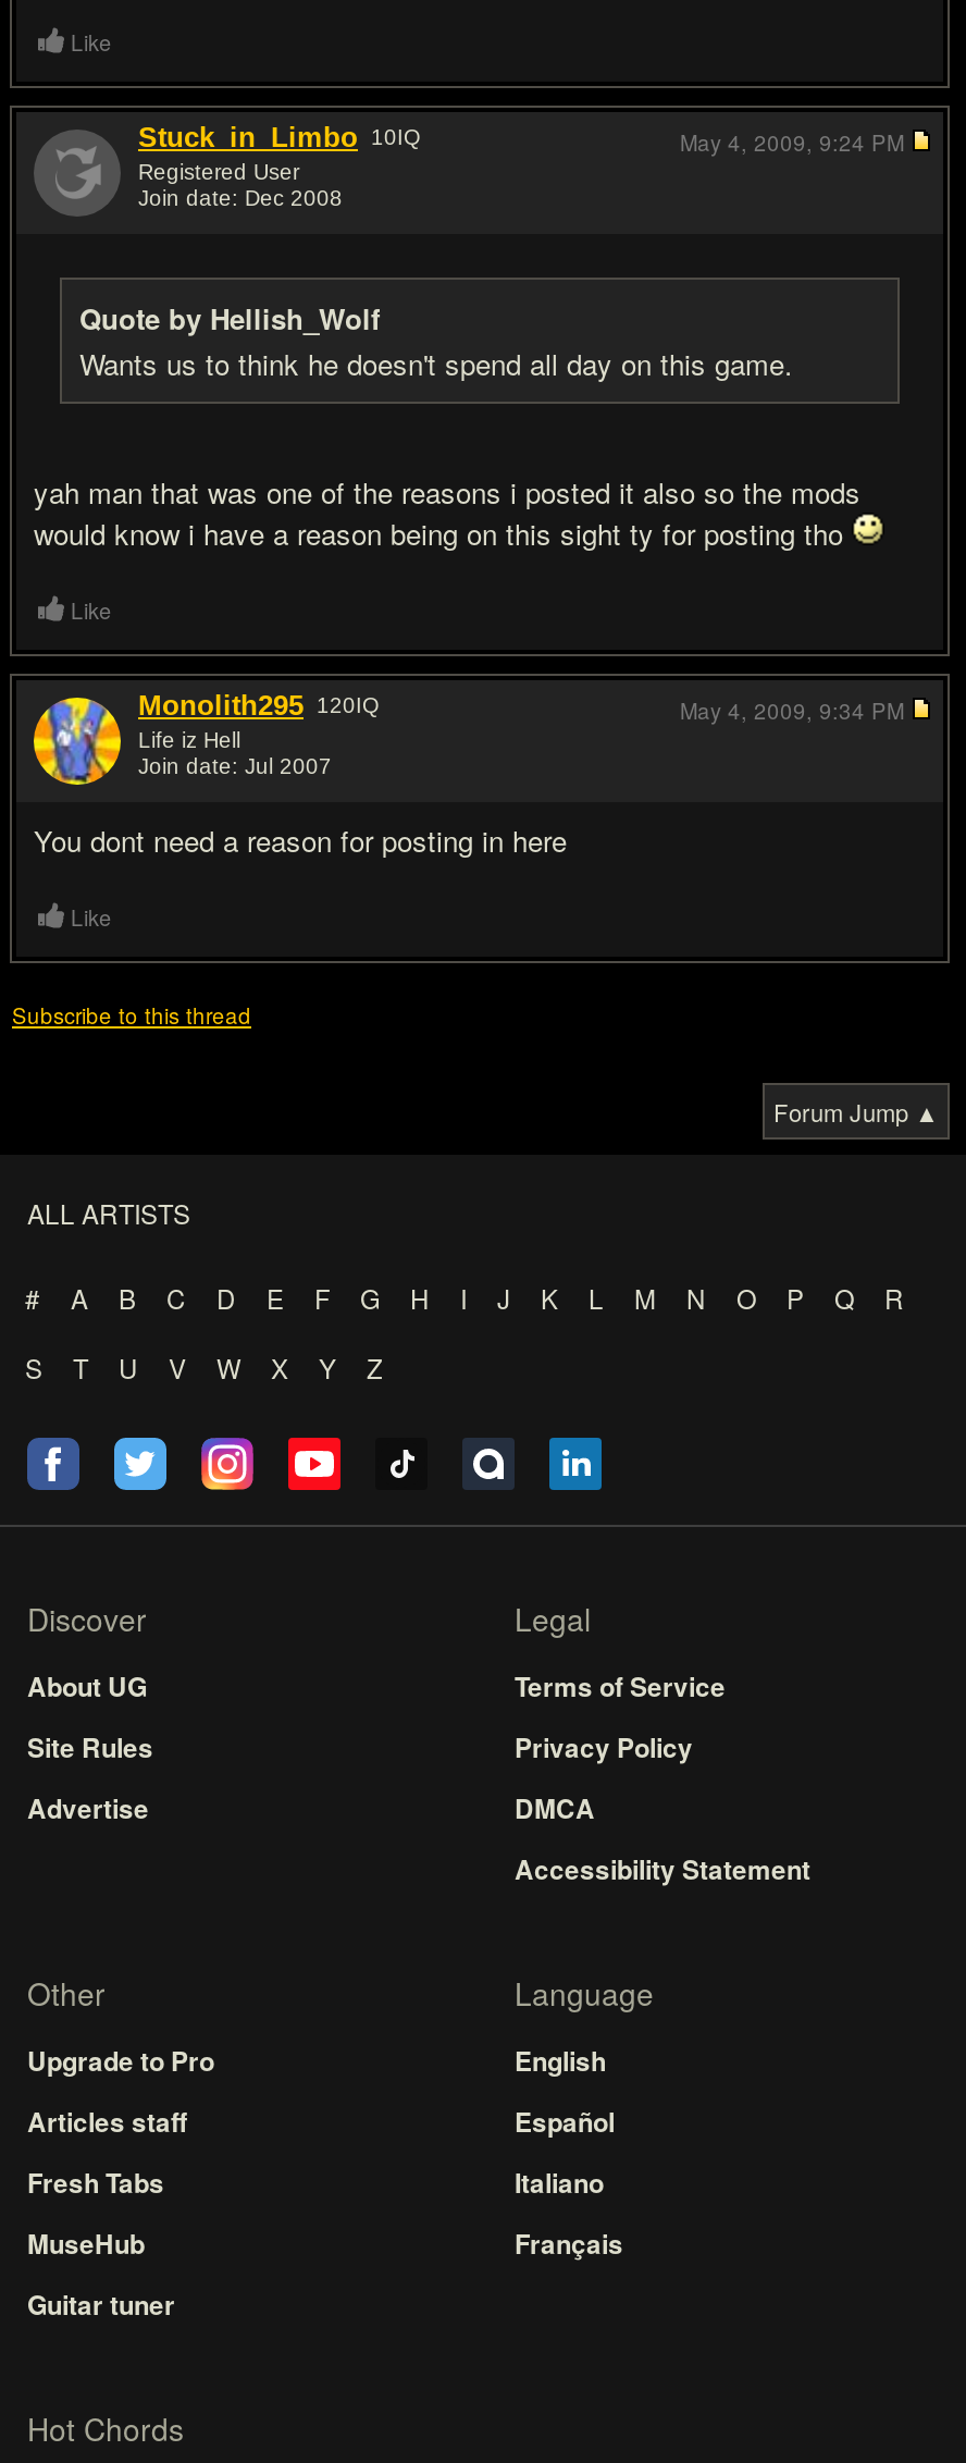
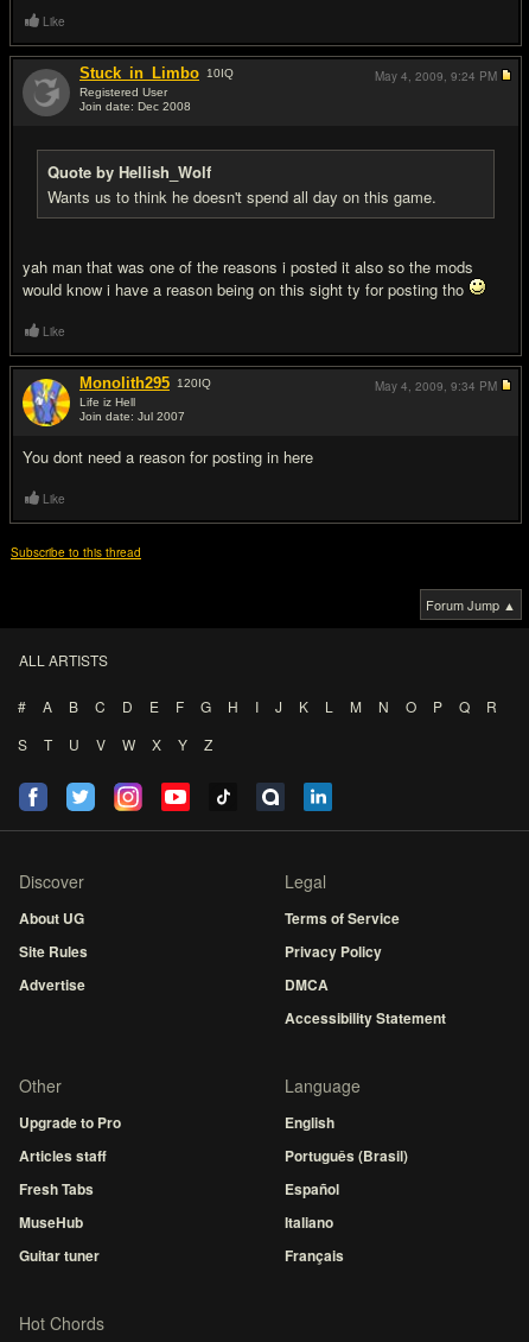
moved [515,2102,623,2263] -> [285,1178,344,1266]: Español | Italiano | Français
none -> [285,1145,408,1166] Português (Brasil)

